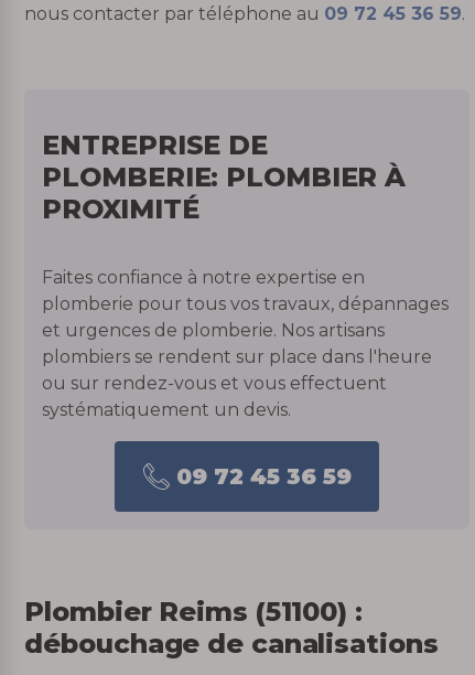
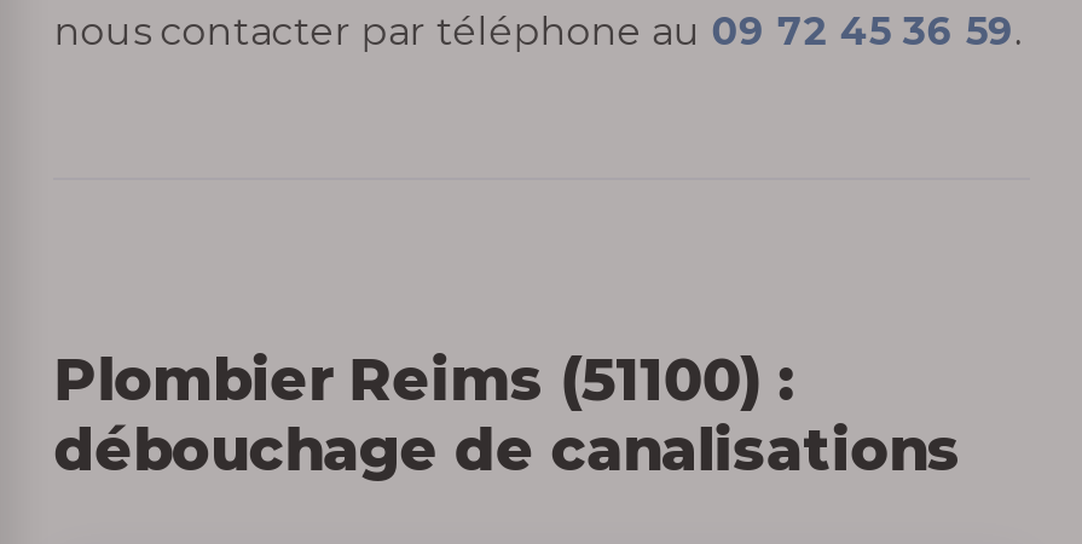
[42,129,449,490] ENTREPRISE DE | PLOMBERIE: PLOMBIER À | PROXIMITÉ | Faites confiance à notre expertise en | plomberie pour tous vos travaux, dépannages | et urgences de plomberie. Nos artisans | plombiers se rendent sur place dans l'heure | ou sur rendez-vous et vous effectuent | systématiquement un devis. | 09 72 45 36 59 -> none

